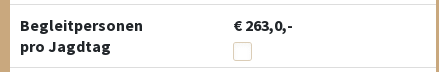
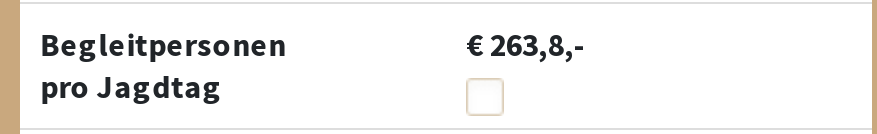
[233,15,293,35] € 263,0,- -> [466,25,586,65] € 263,8,-

